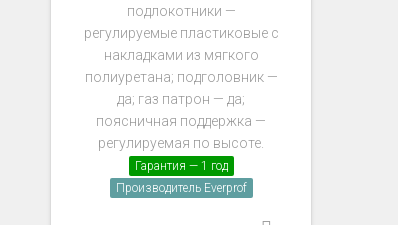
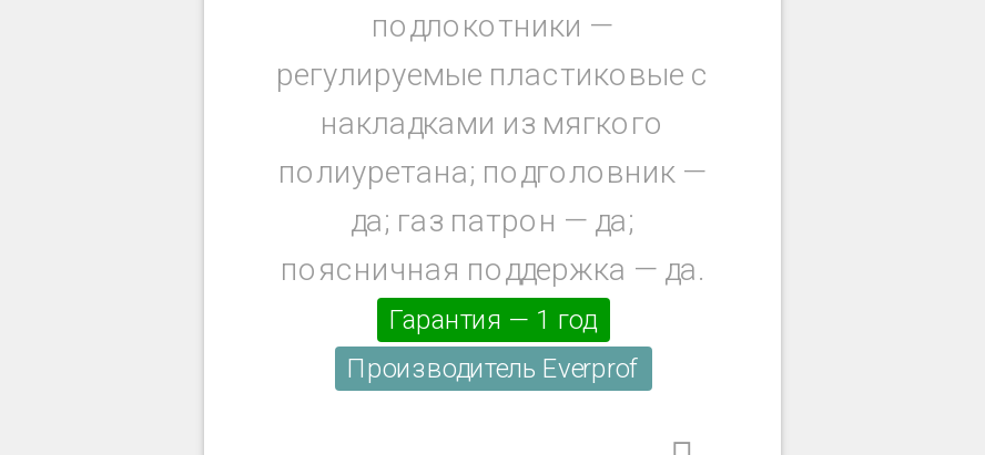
[96,113,266,151] поясничная поддержка — | регулируемая по высоте. -> [281,251,704,287] поясничная поддержка — да.

